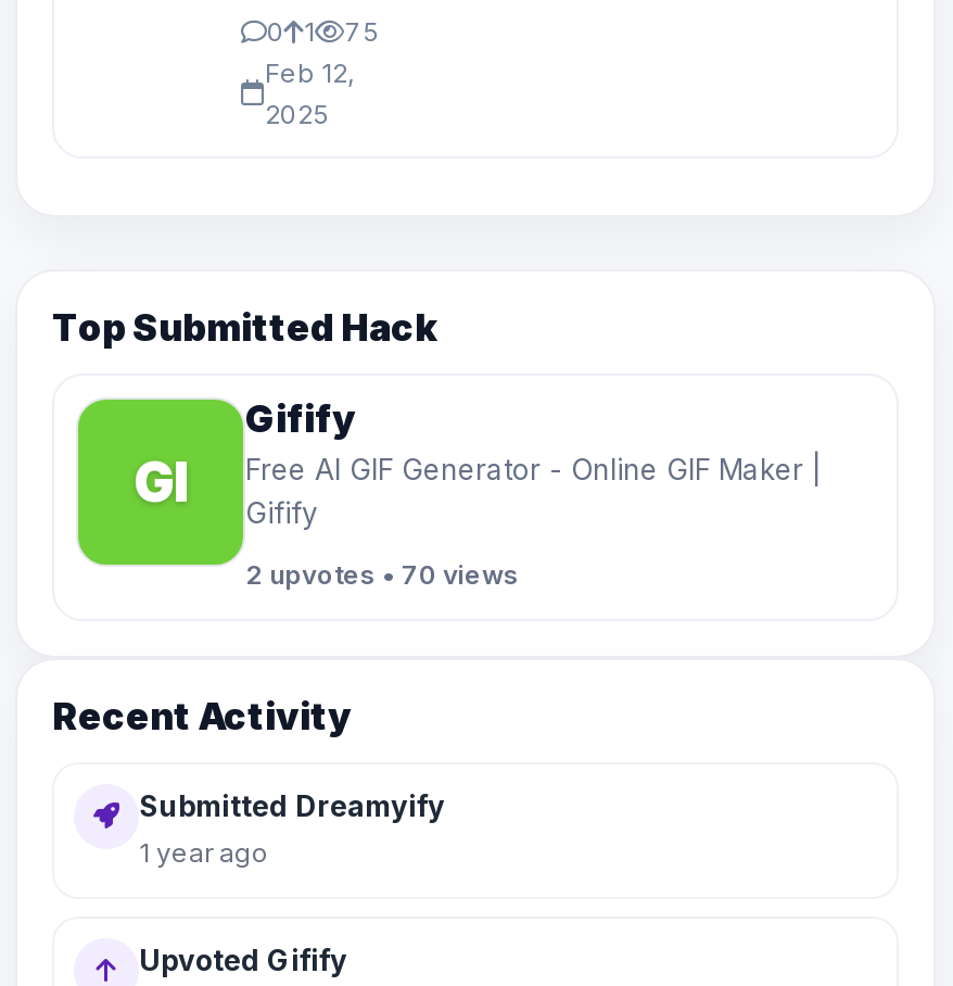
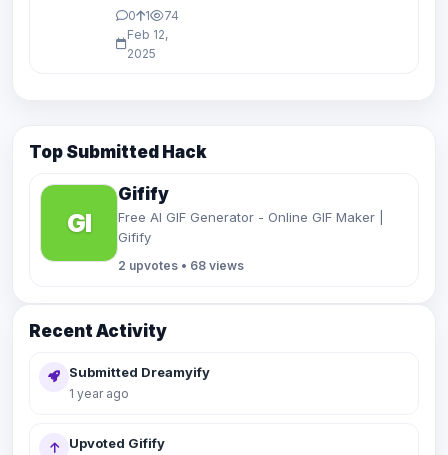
[345,15,378,48] 75 -> [164,8,179,23] 74
[245,558,519,591] 2 upvotes • 70 views -> [118,258,244,273] 2 upvotes • 68 views

